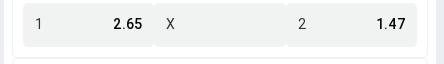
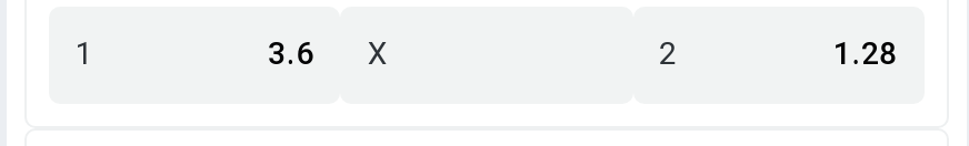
[113,16,176,32] 2.65 X -> [268,35,388,71] 3.6 X
[376,16,405,32] 1.47 -> [833,35,898,71] 1.28

